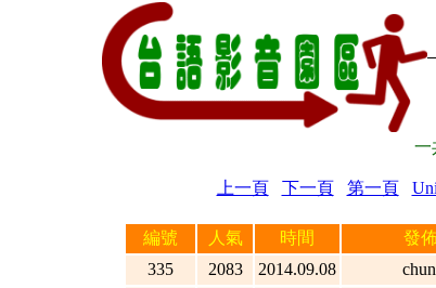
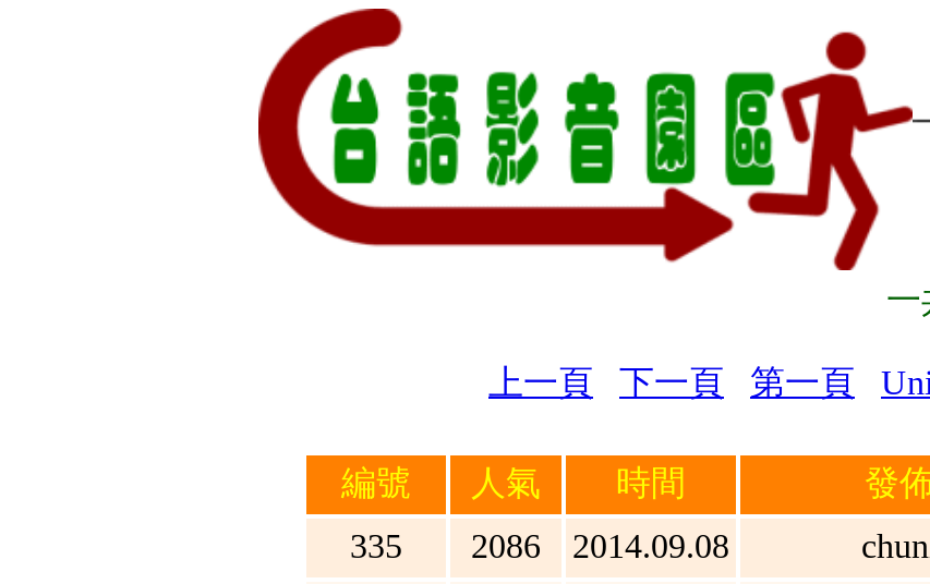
[148,260,336,278] 335 2083 2014.09.08 -> [350,527,729,564] 335 2086 2014.09.08

